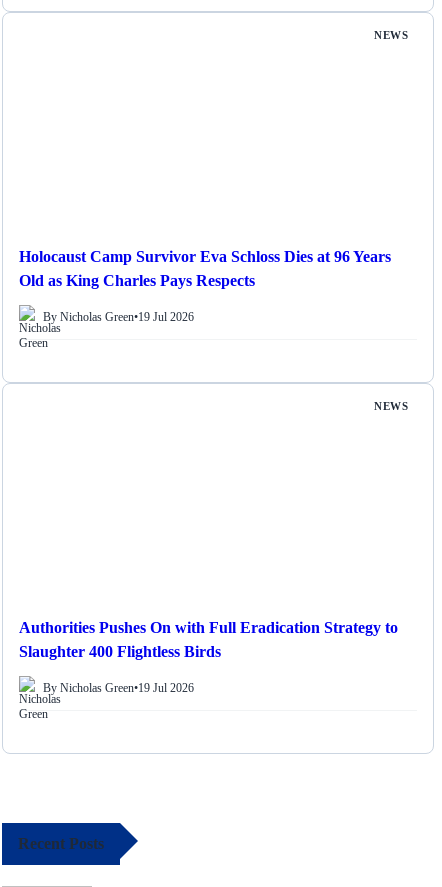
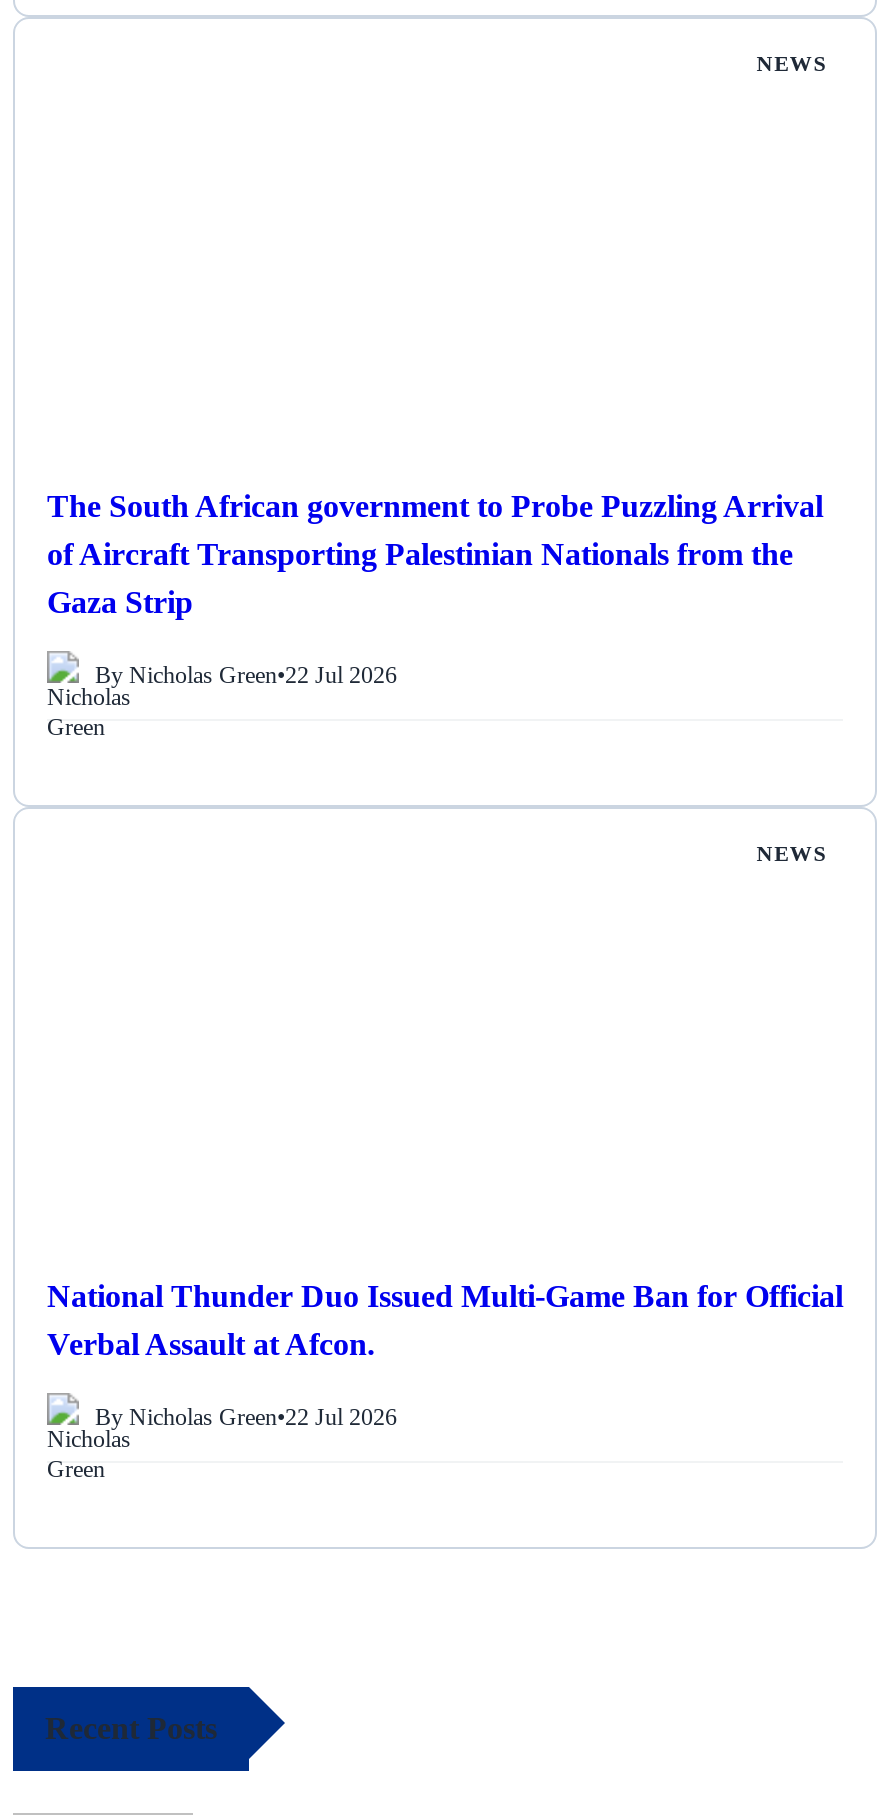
[19,248,391,289] Holocaust Camp Survivor Eva Schloss Dies at 96 Years | Old as King Charles Pays Respects -> [47,489,823,619] The South African government to Probe Puzzling Arrival | of Aircraft Transporting Palestinian Nationals from the | Gaza Strip
[43,310,194,324] By Nicholas Green•19 Jul 2026 -> [95,660,397,688] By Nicholas Green•22 Jul 2026
[19,619,398,660] Authorities Pushes On with Full Eradication Strategy to | Slaughter 400 Flightless Birds -> [47,1279,843,1361] National Thunder Duo Issued Multi-Game Ban for Official | Verbal Assault at Afcon.
[43,681,194,695] By Nicholas Green•19 Jul 2026 -> [95,1402,397,1430] By Nicholas Green•22 Jul 2026

